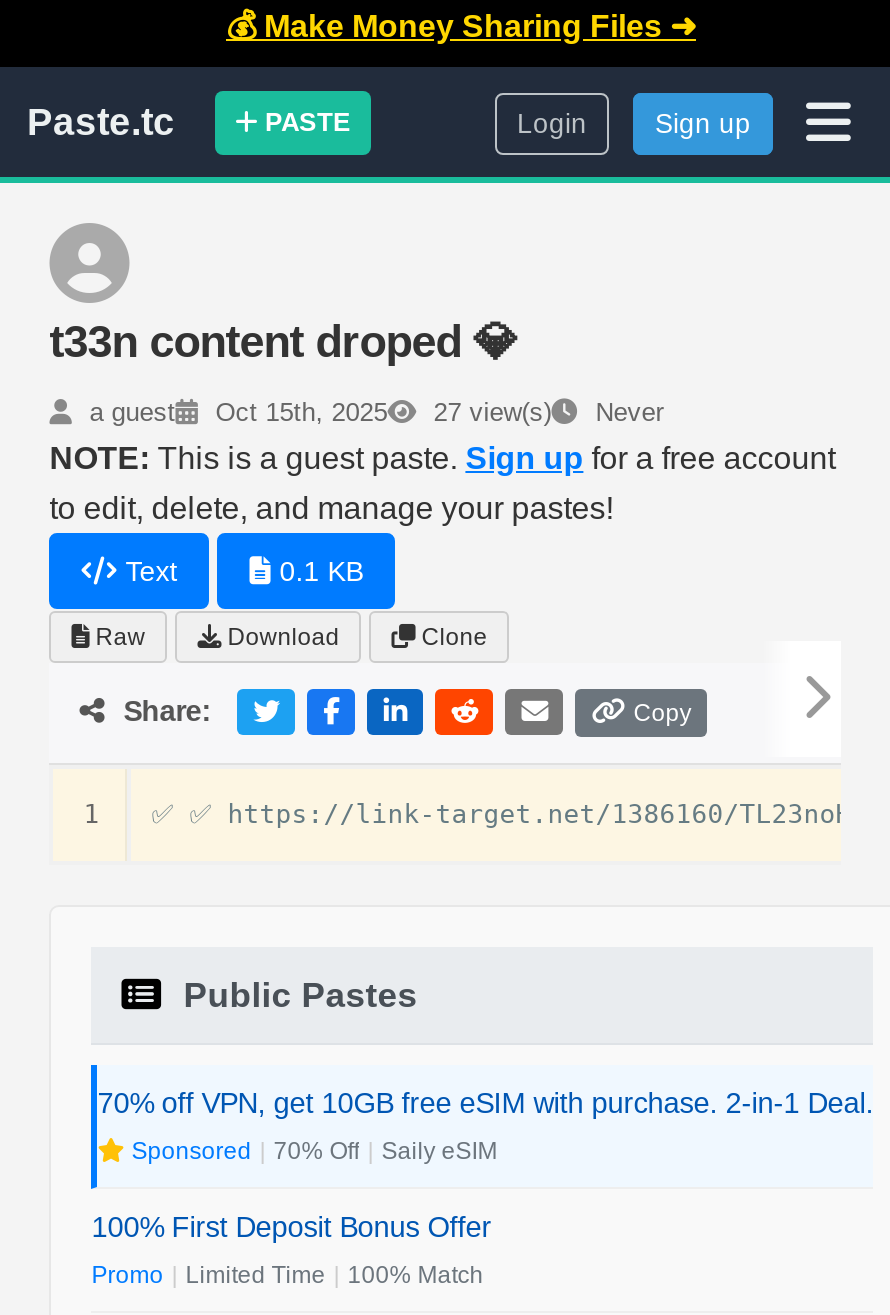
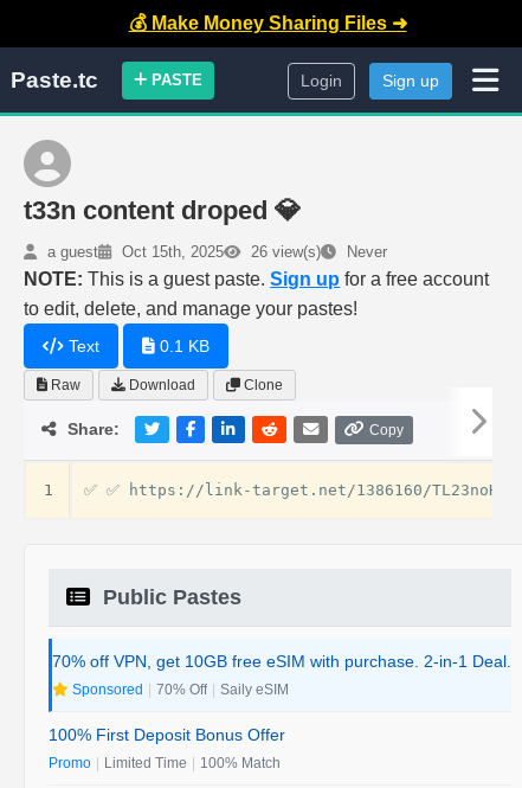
[81,397,663,427] a guest Oct 15th, 2025 27 view(s) Never -> [43,243,387,261] a guest Oct 15th, 2025 26 view(s) Never

